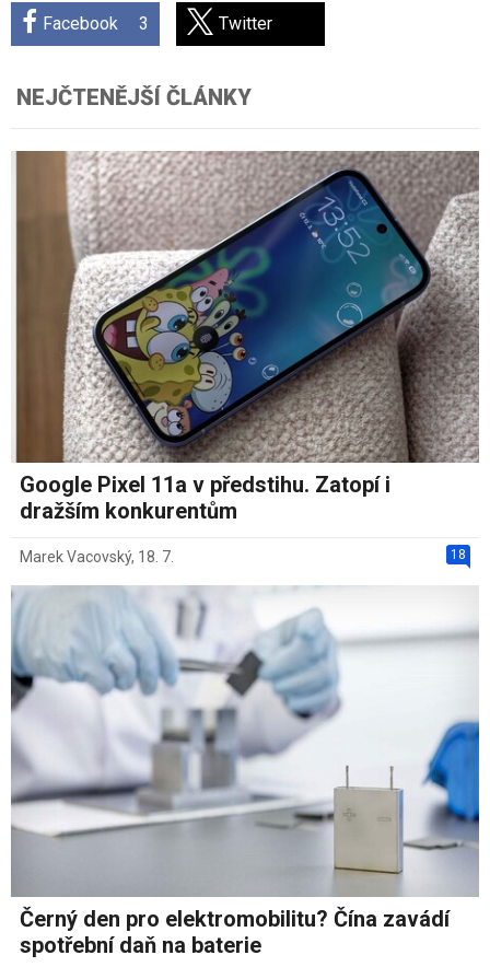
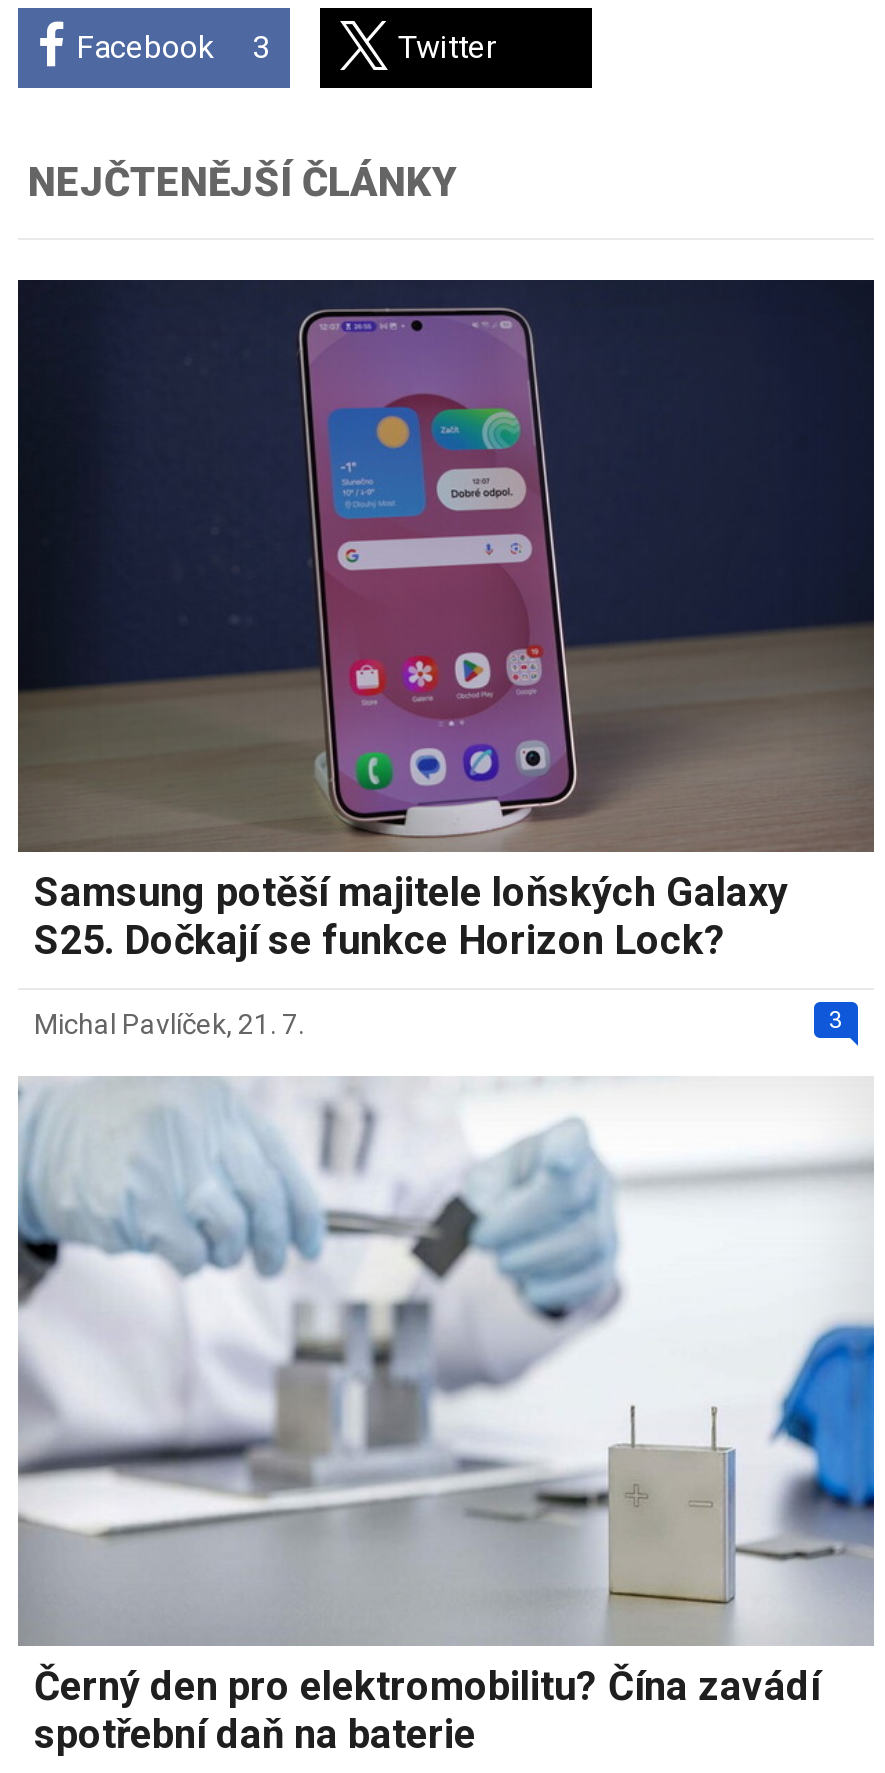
[11,150,480,524] [image] | Google Pixel 11a v předstihu. Zatopí i | dražším konkurentům -> [16,278,876,964] [image] | Samsung potěší majitele loňských Galaxy | S25. Dočkají se funkce Horizon Lock?
[20,547,466,566] 18 | Marek Vacovský, 18. 7. -> [34,1006,843,1040] 3 | Michal Pavlíček, 21. 7.

